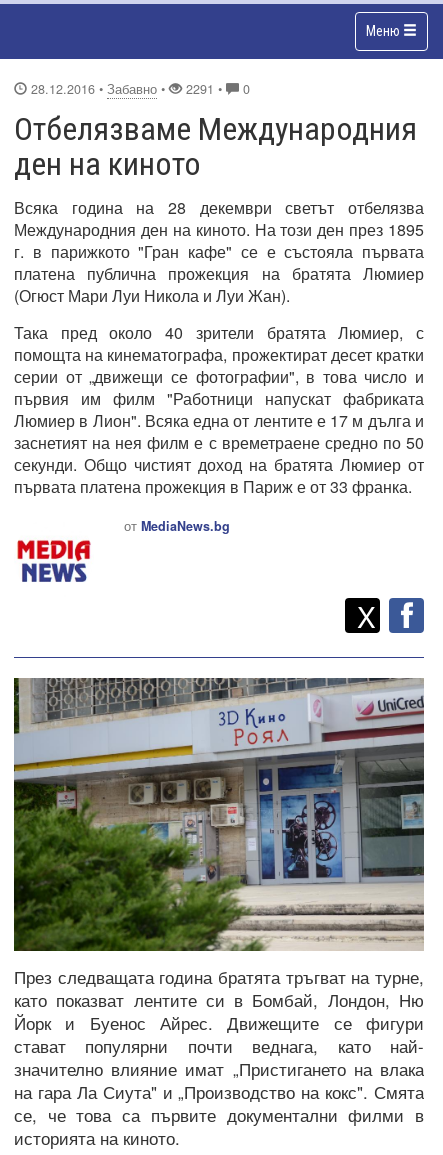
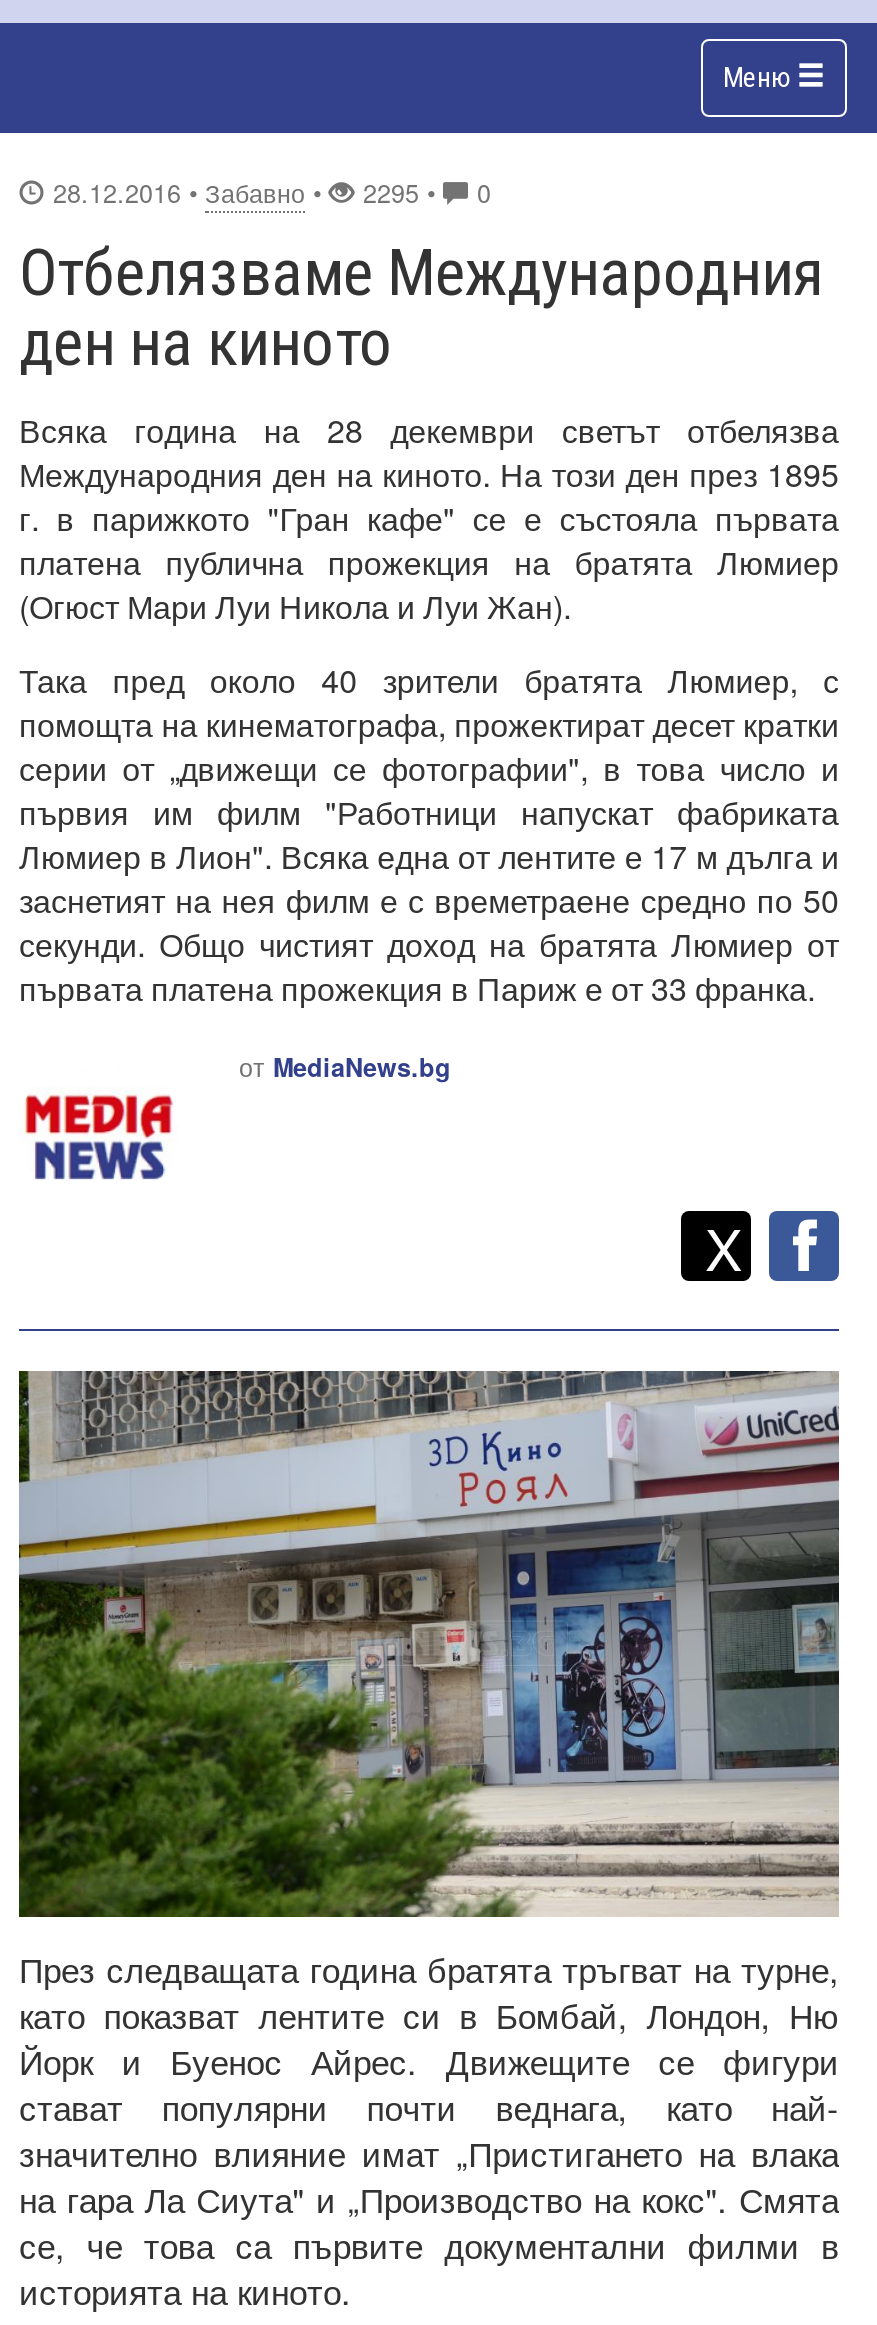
[31,79,250,97] 28.12.2016 • Забавно • 2291 • 0 -> [53,174,491,210] 28.12.2016 • Забавно • 2295 • 0

